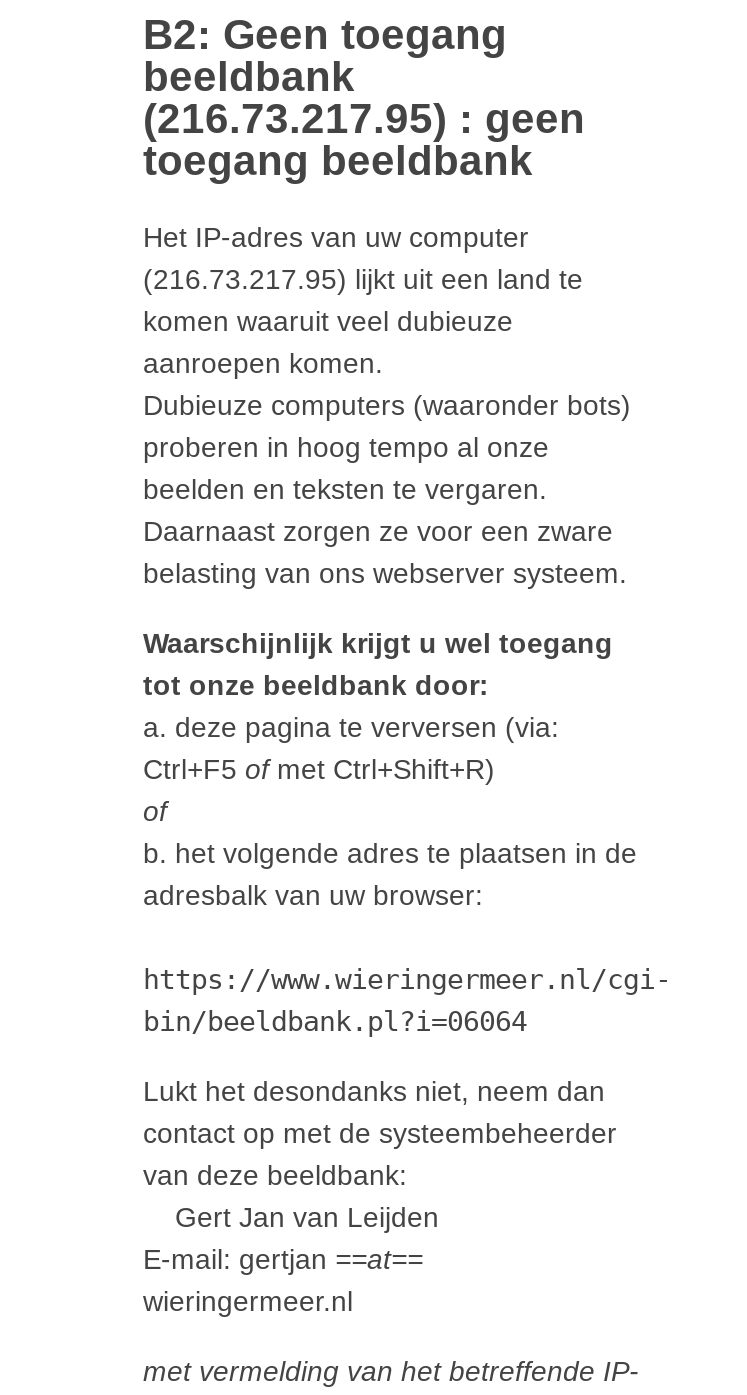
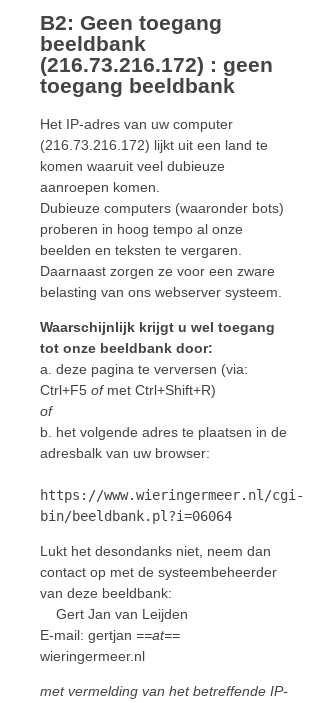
[143,96,585,142] (216.73.217.95) : geen -> [40,53,273,76] (216.73.216.172) : geen
[143,263,583,295] (216.73.217.95) lijkt uit een land te -> [40,137,268,153] (216.73.216.172) lijkt uit een land te

